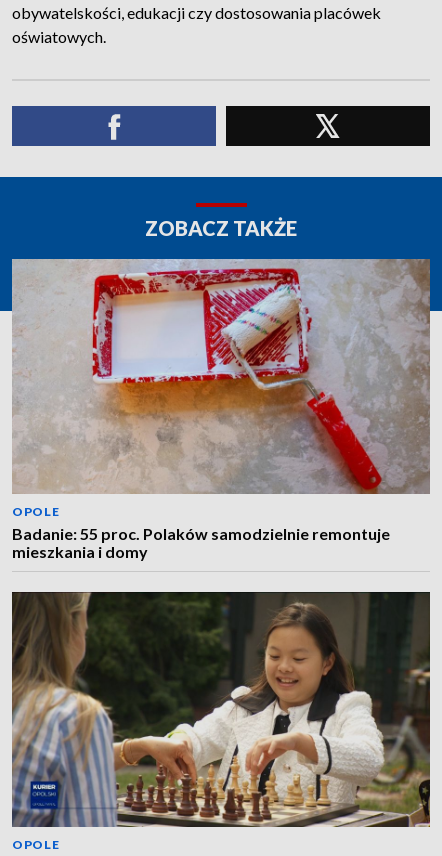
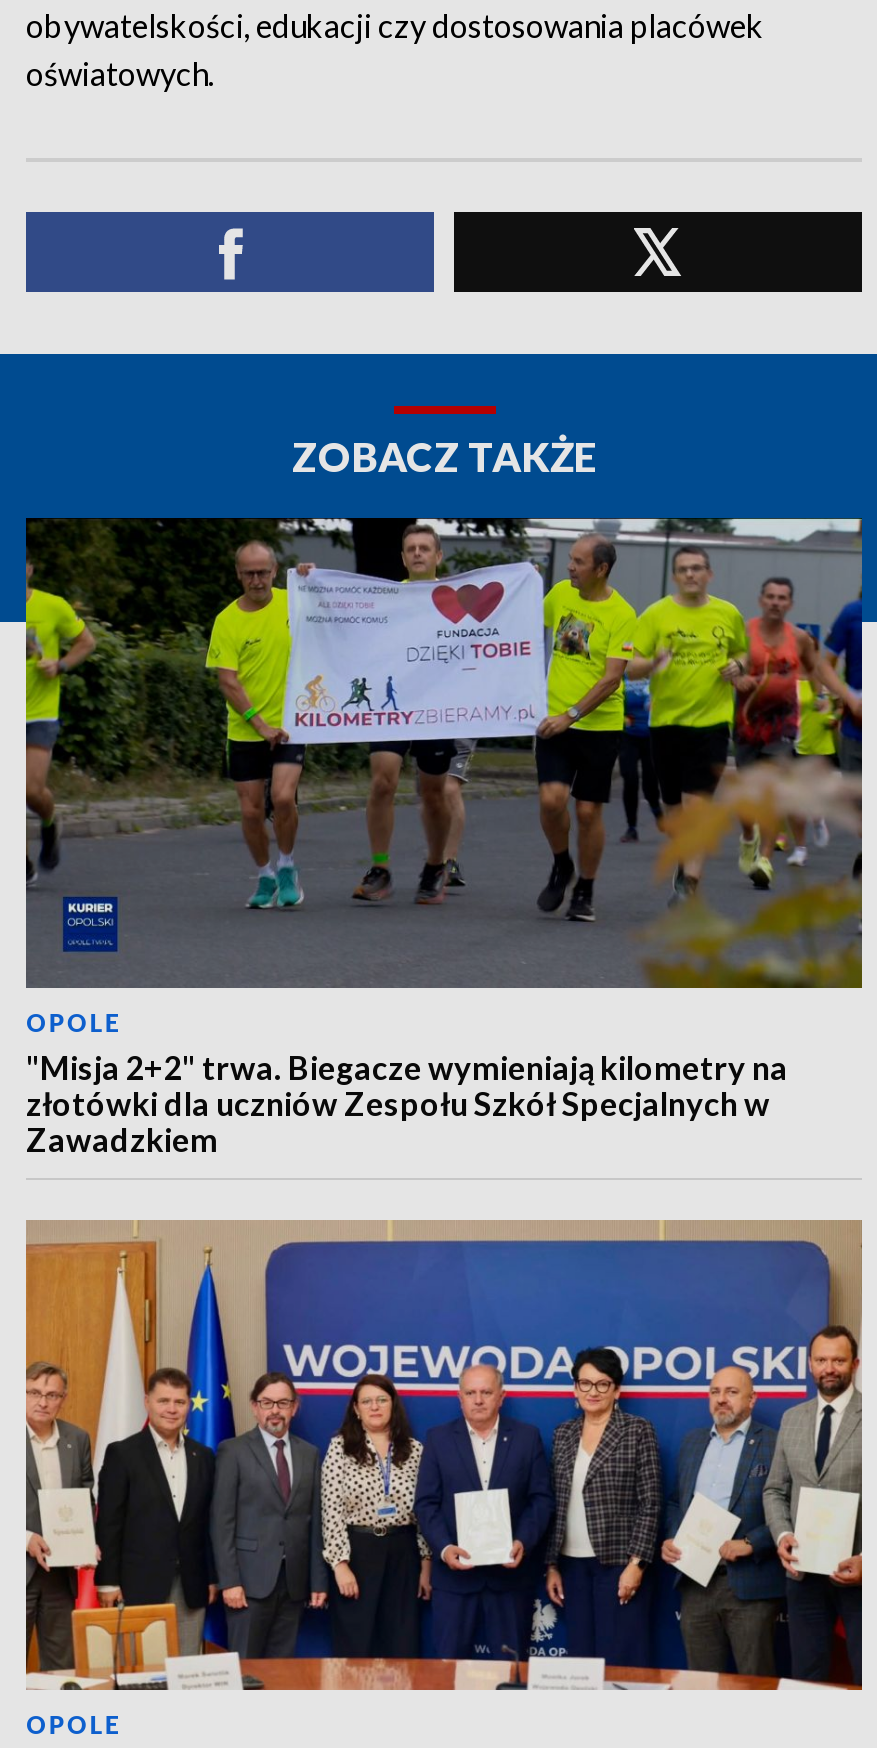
[11,258,431,561] [image] | Badanie: 55 proc. Polaków samodzielnie remontuje | mieszkania i domy -> [24,516,864,1159] [image] | "Misja 2+2" trwa. Biegacze wymieniają kilometry na | złotówki dla uczniów Zespołu Szkół Specjalnych w | Zawadzkiem
[11,591,431,828] [image] -> [24,1220,864,1692] [image]

